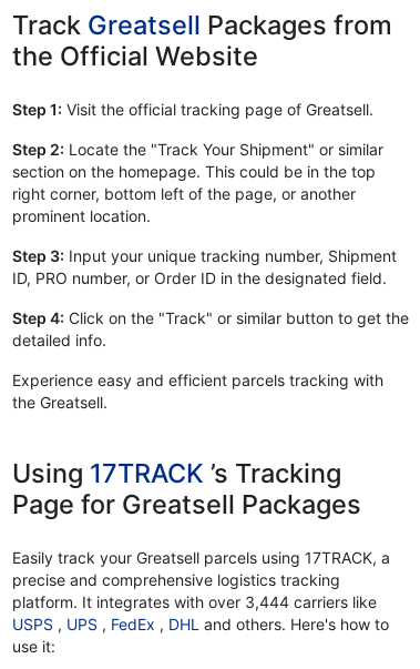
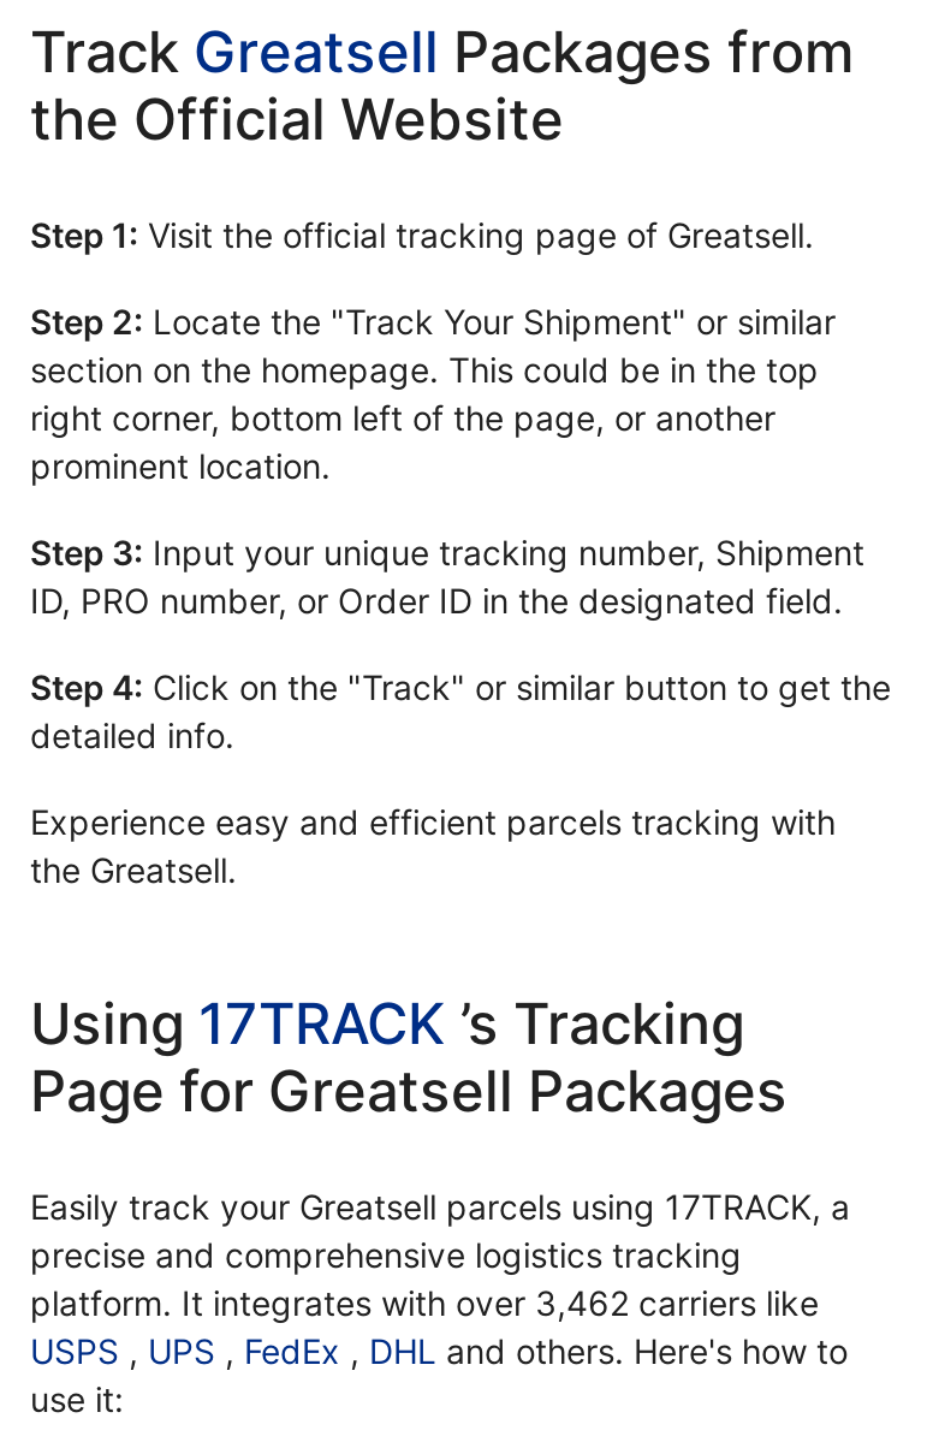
[12,592,377,611] platform. It integrates with over 3,444 carriers like -> [30,1282,819,1323] platform. It integrates with over 3,462 carriers like

